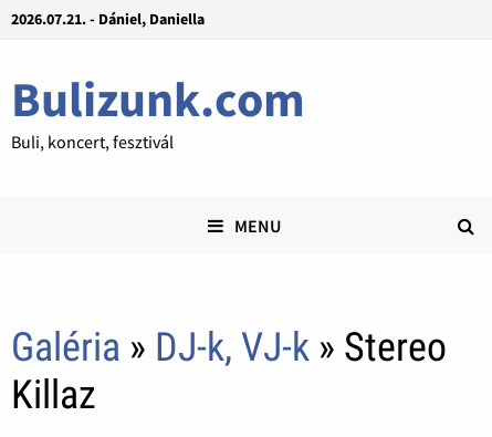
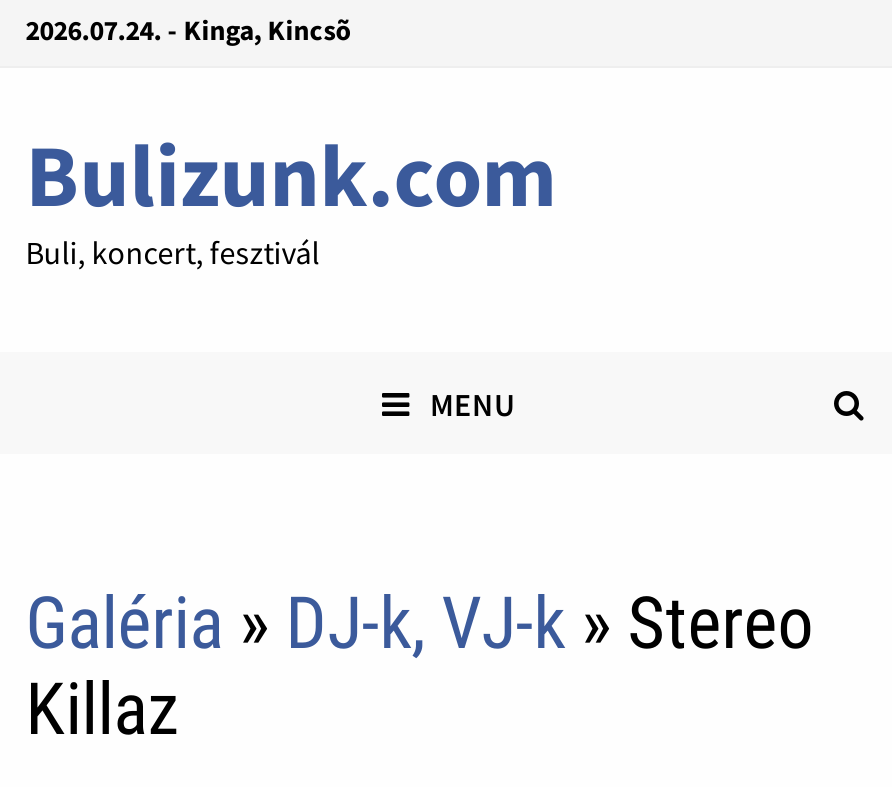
[11,9,204,29] 2026.07.21. - Dániel, Daniella -> [26,12,352,48] 2026.07.24. - Kinga, Kincsõ

